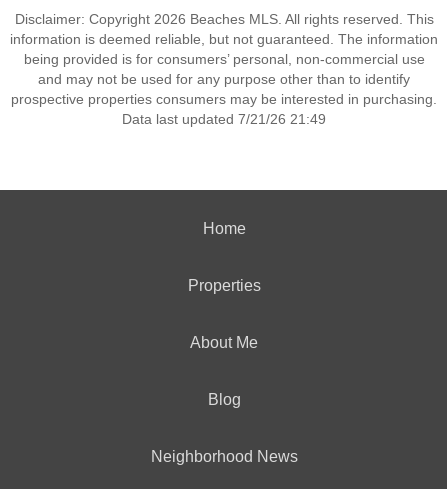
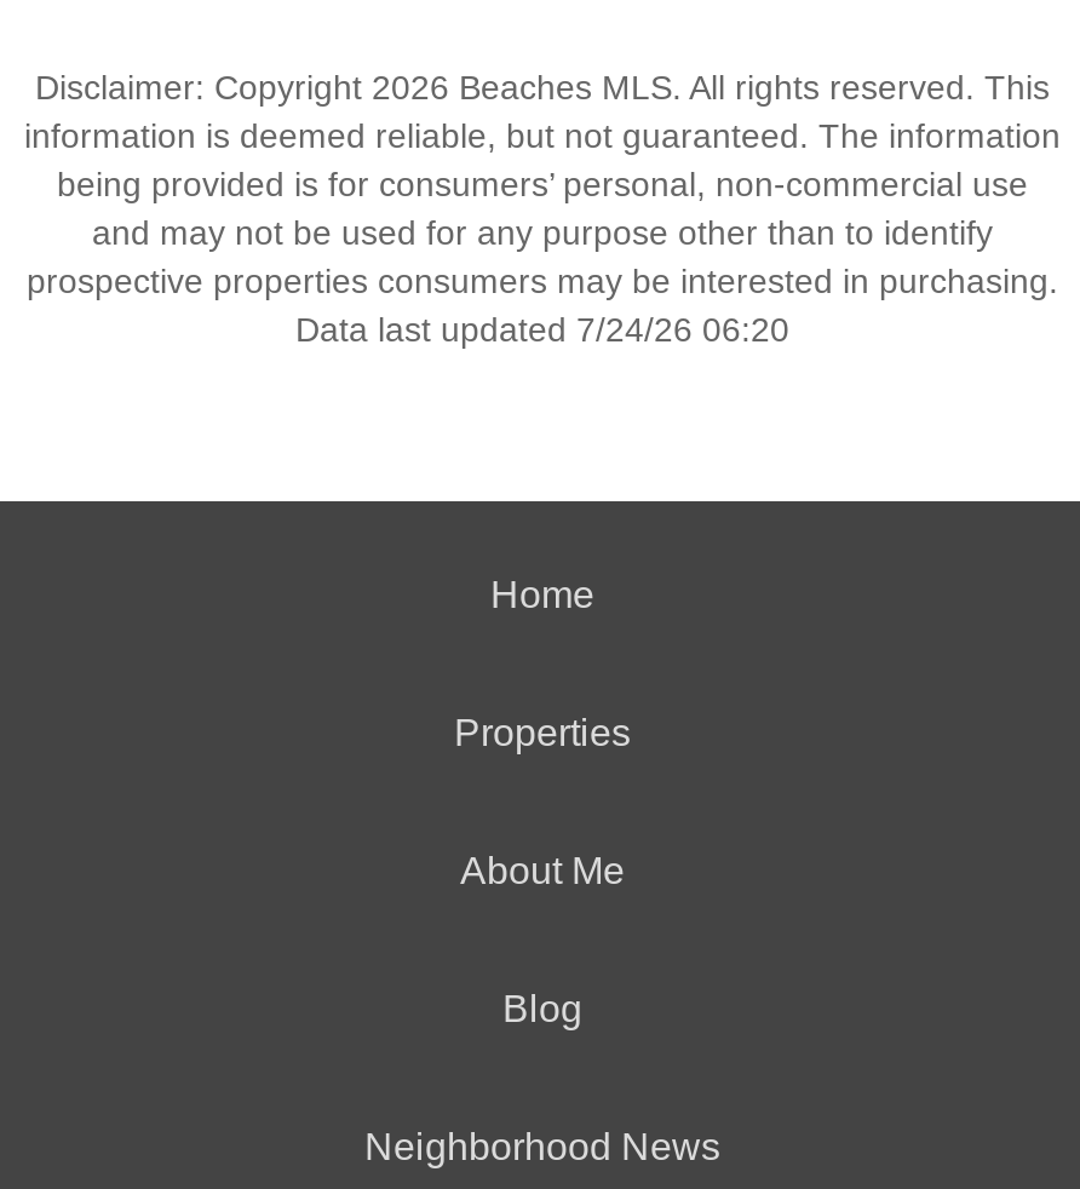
[122,111,326,127] Data last updated 7/21/26 21:49 -> [295,310,789,349] Data last updated 7/24/26 06:20

